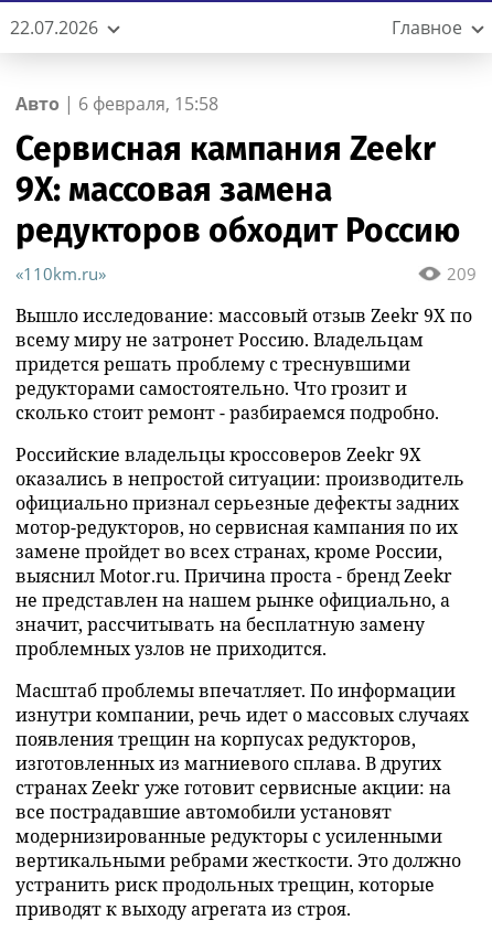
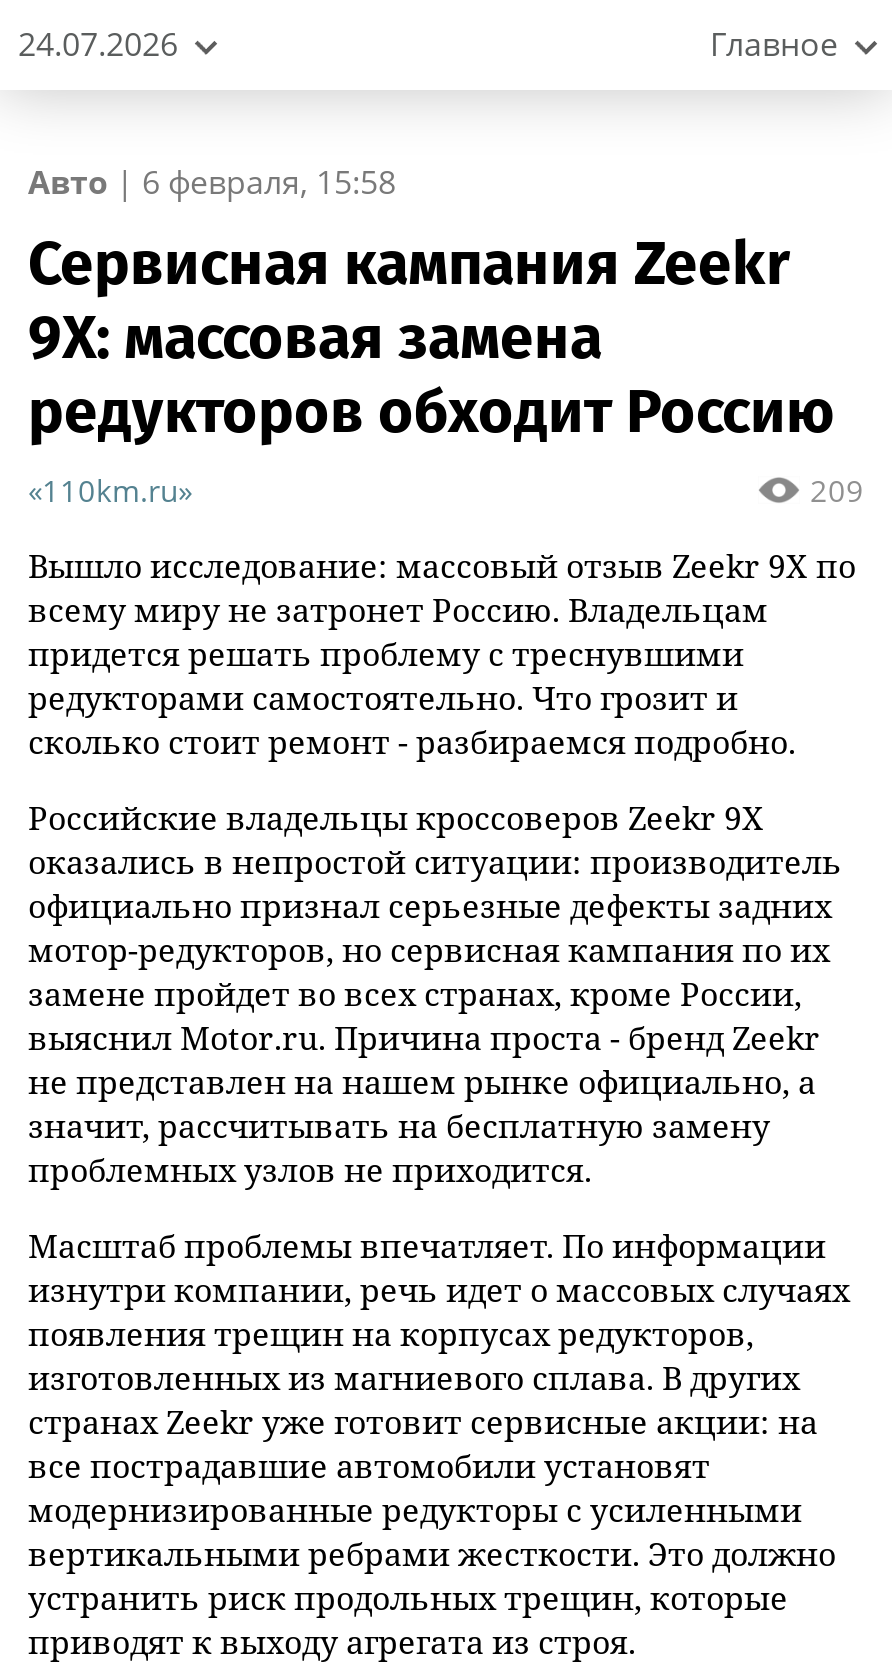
[10,15,98,39] 22.07.2026 -> [18,21,178,65] 24.07.2026

